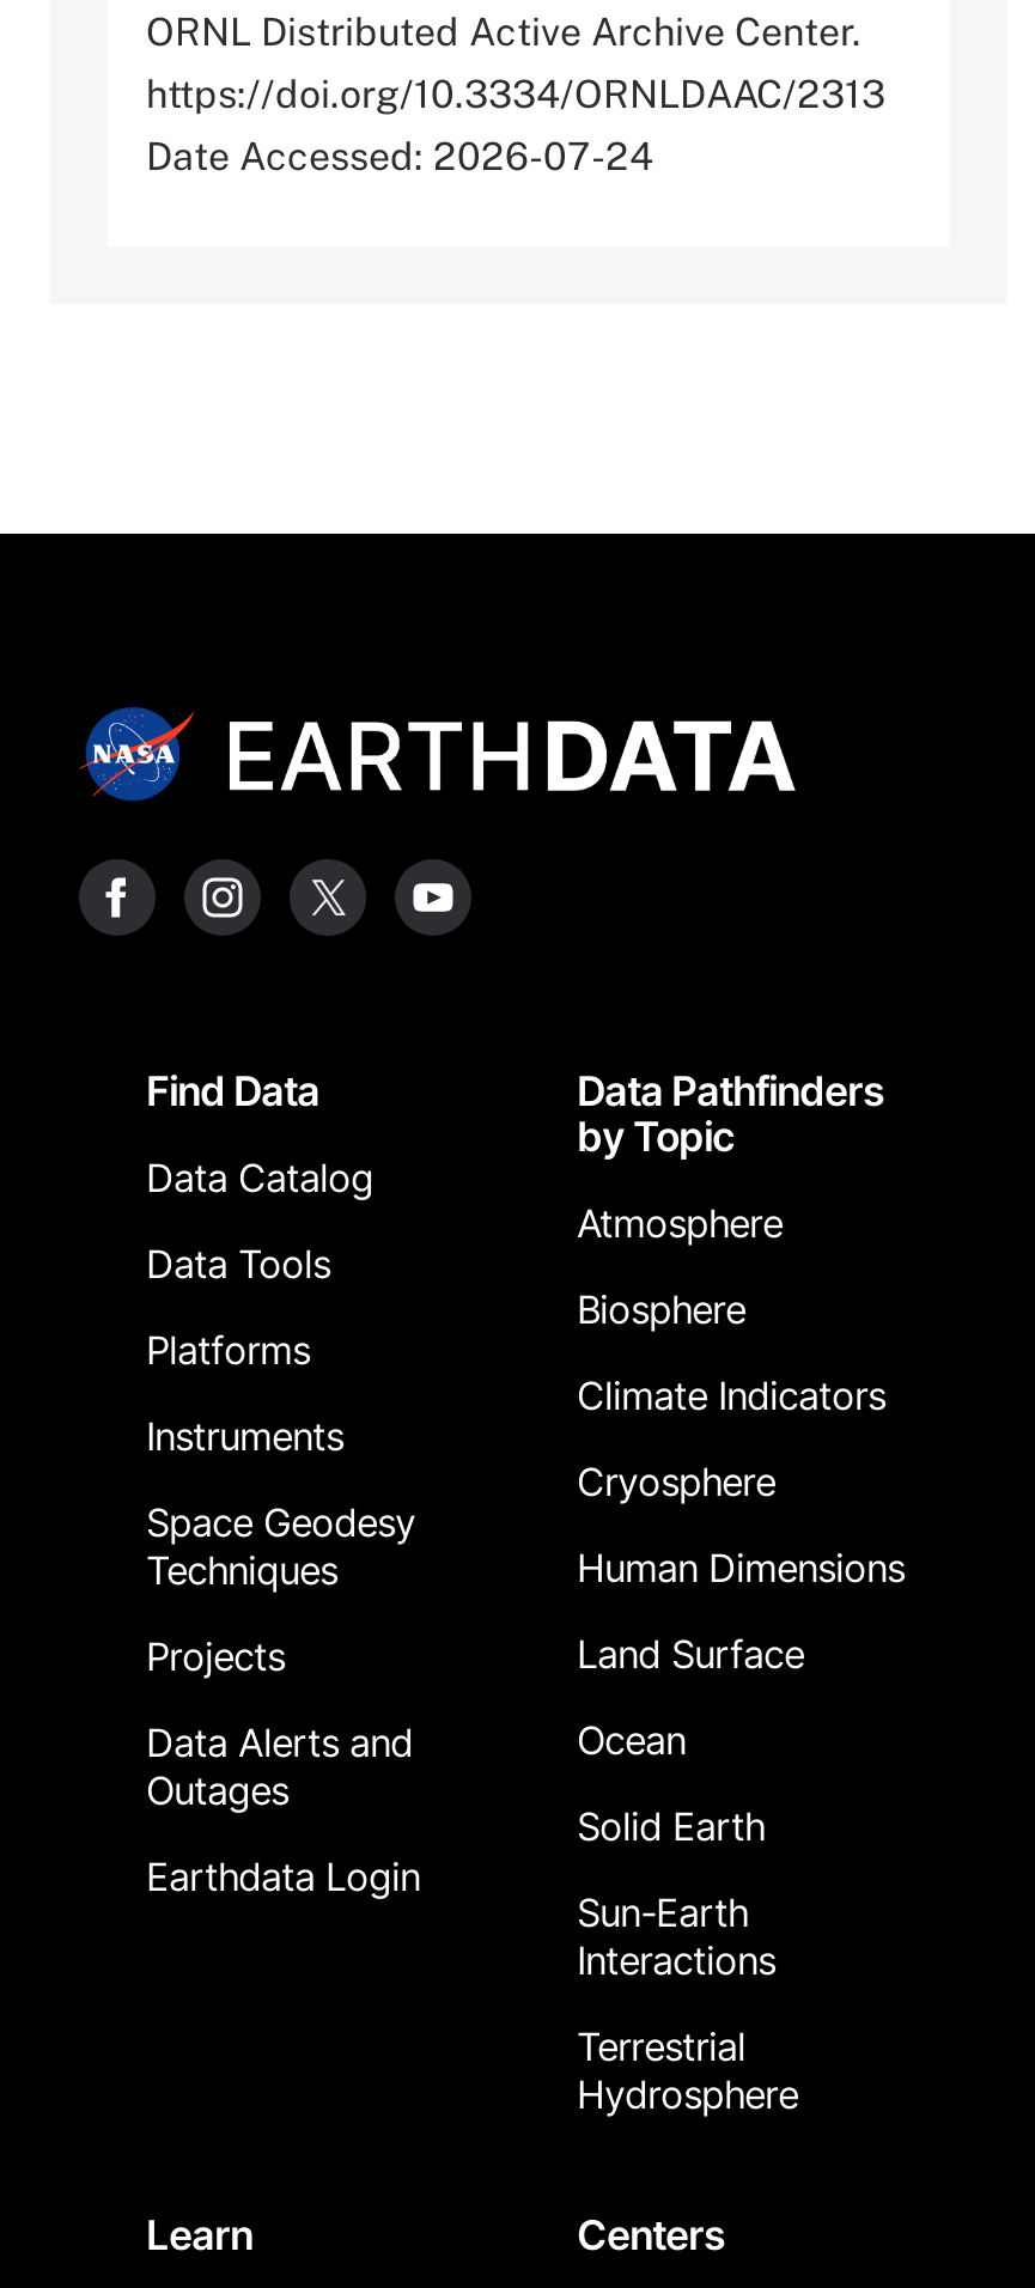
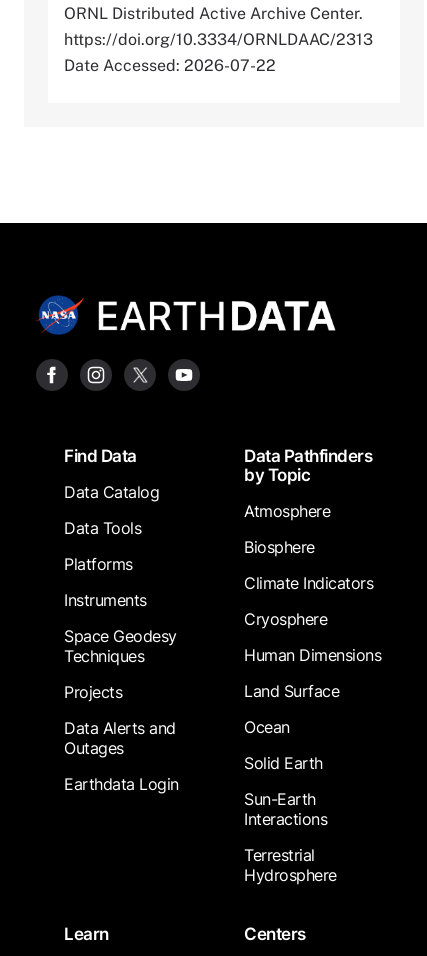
[146,134,653,179] Date Accessed: 2026-07-24 -> [64,56,276,75] Date Accessed: 2026-07-22

